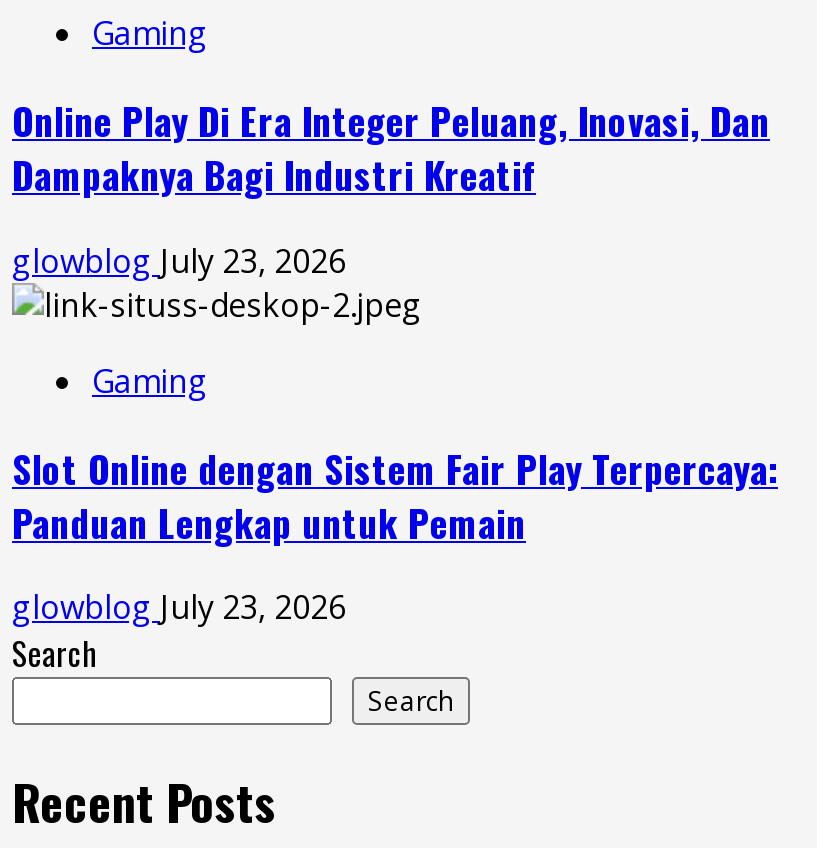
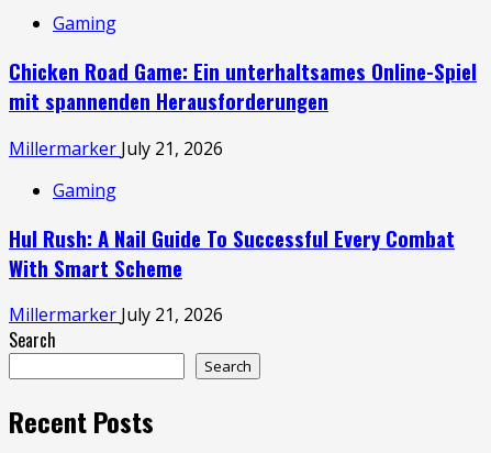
[12,93,770,201] Online Play Di Era Integer Peluang, Inovasi, Dan | Dampaknya Bagi Industri Kreatif -> [9,56,477,116] Chicken Road Game: Ein unterhaltsames Online-Spiel | mit spannenden Herausforderungen
[12,239,346,283] glowblog July 23, 2026 -> [9,136,223,160] Millermarker July 21, 2026
[12,440,778,548] Slot Online dengan Sistem Fair Play Terpercaya: | Panduan Lengkap untuk Pemain -> [9,223,455,282] Hul Rush: A Nail Guide To Successful Every Combat | With Smart Scheme
[12,585,346,629] glowblog July 23, 2026 -> [9,303,223,327] Millermarker July 21, 2026

